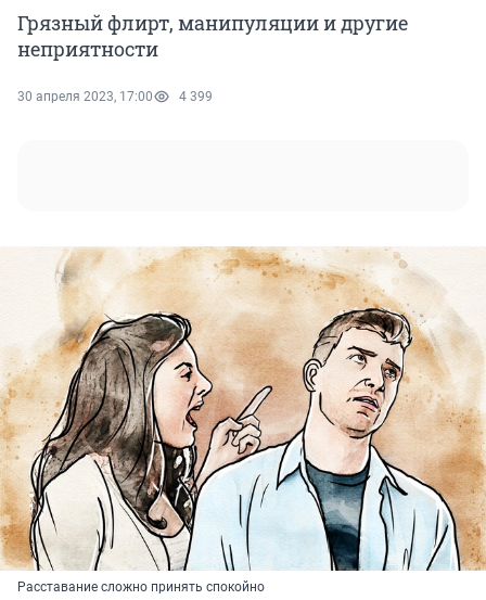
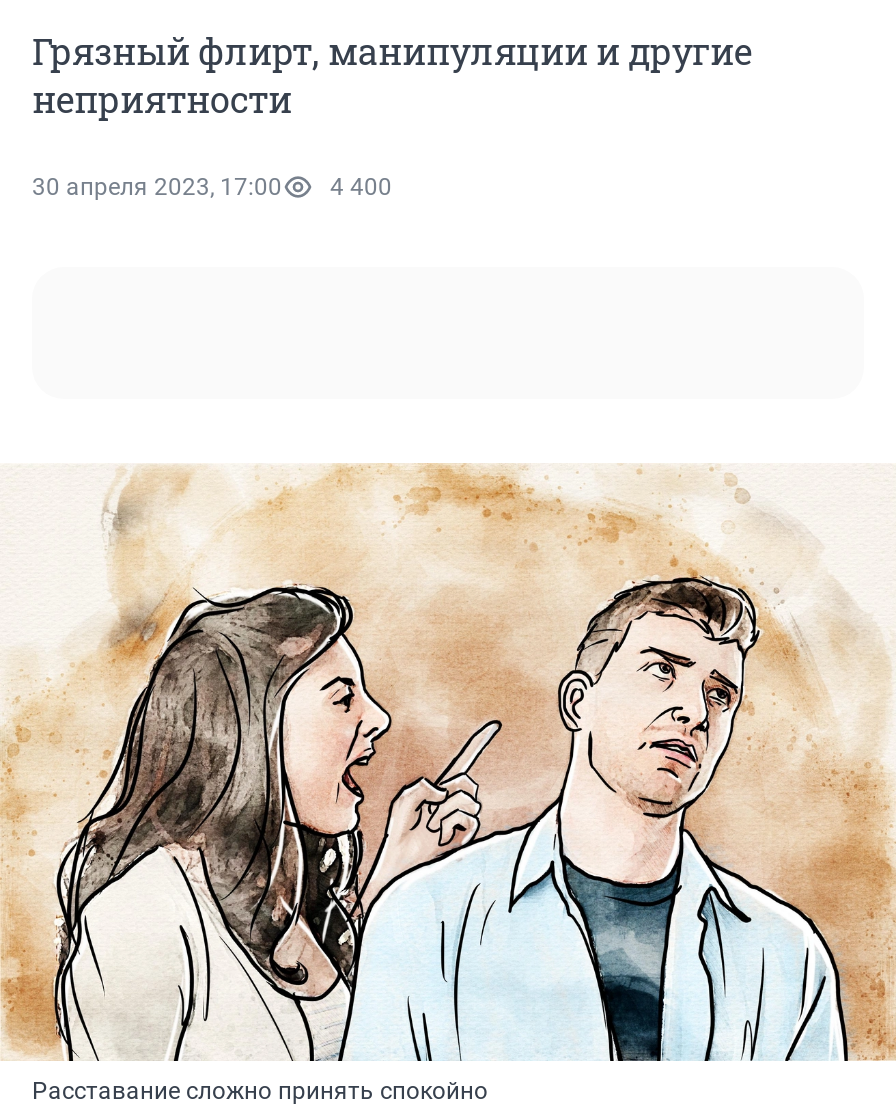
[17,89,213,104] 30 апреля 2023, 17:00 4 399 -> [32,173,392,201] 30 апреля 2023, 17:00 4 400

